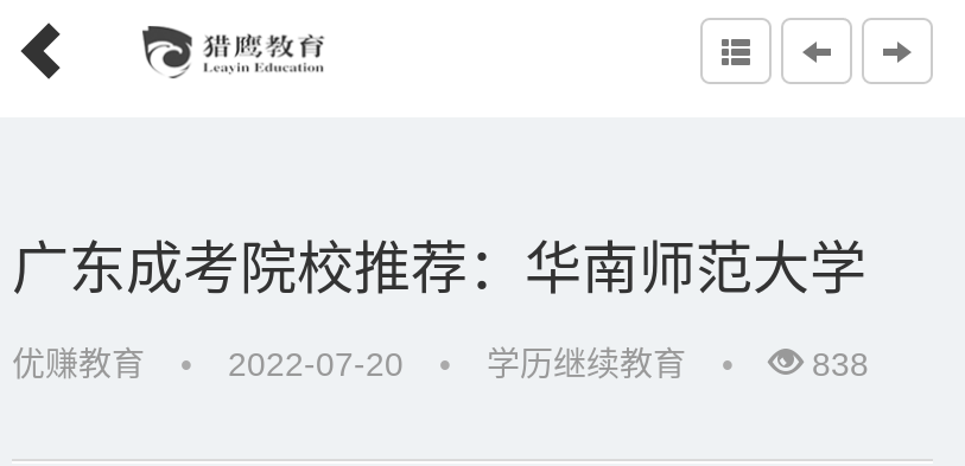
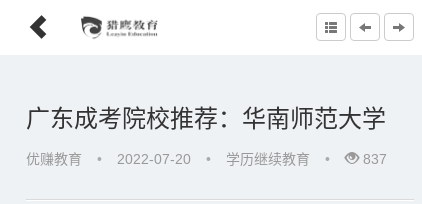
[812,345,869,383] 838 -> [363,151,387,167] 837

